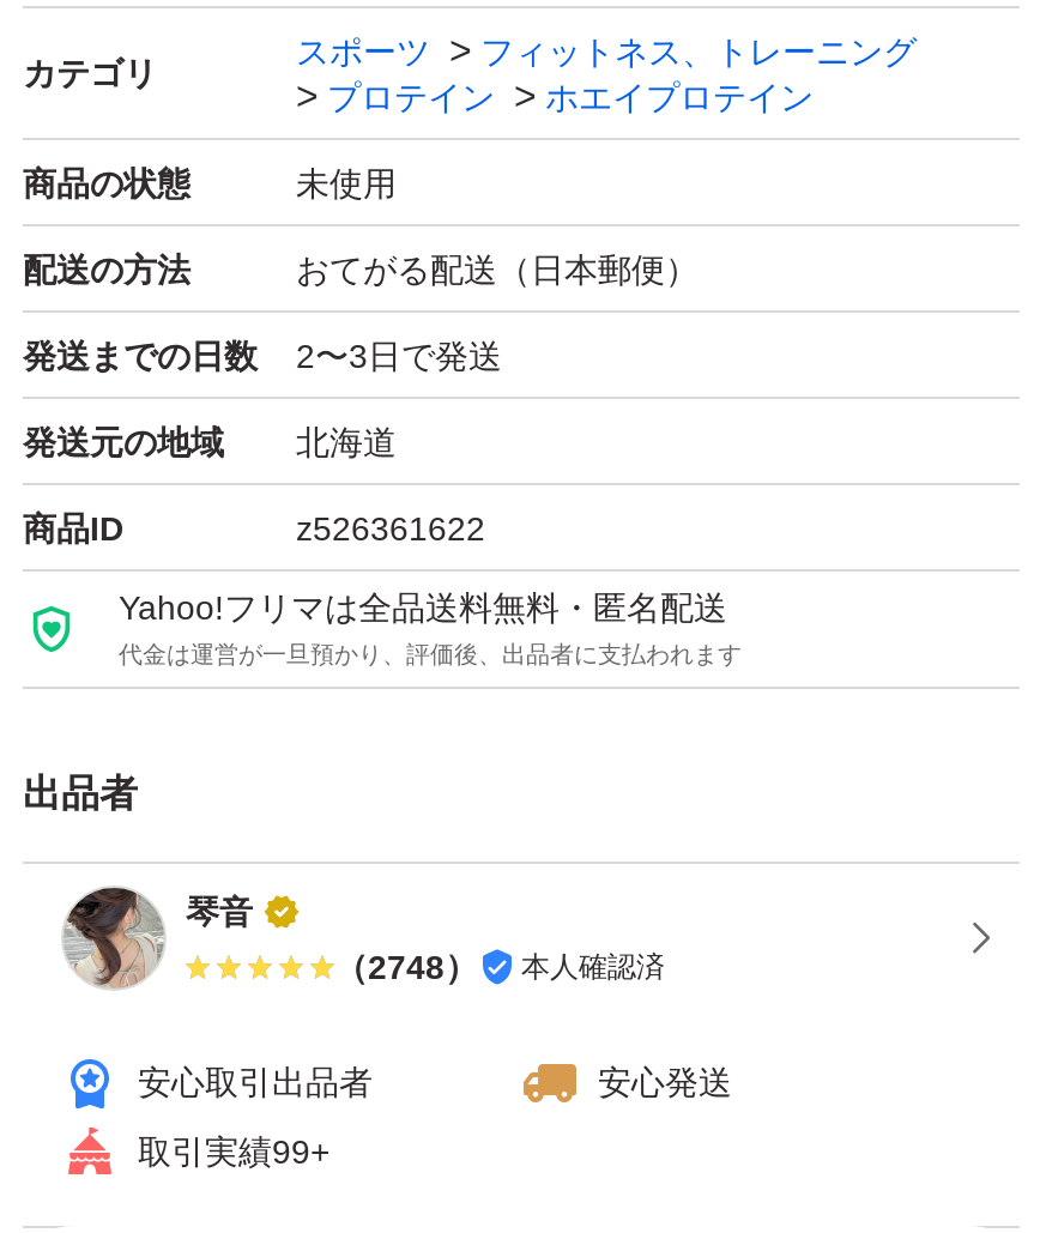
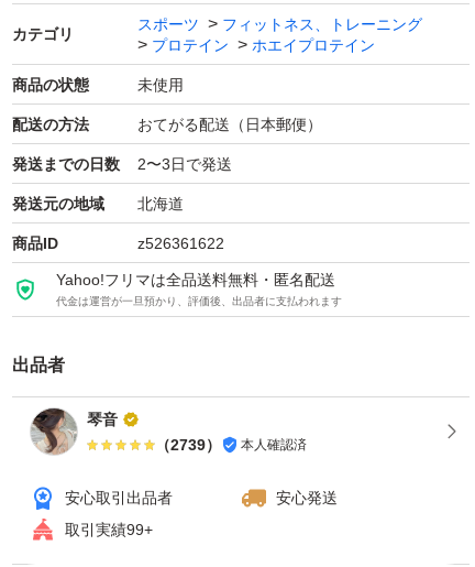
[334,948,665,986] （2748） 本人確認済 -> [155,436,307,453] （2739） 本人確認済

